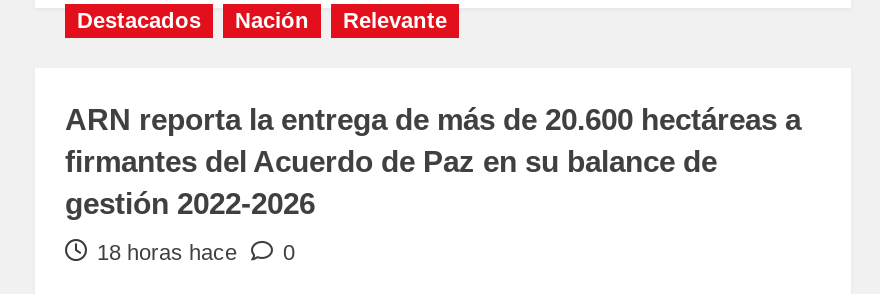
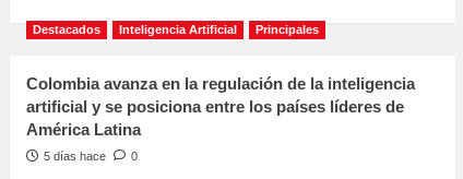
[235,9,447,33] Nación | Relevante -> [119,23,319,36] Inteligencia Artificial | Principales
[65,103,801,221] ARN reporta la entrega de más de 20.600 hectáreas a | firmantes del Acuerdo de Paz en su balance de | gestión 2022-2026 -> [26,75,415,139] Colombia avanza en la regulación de la inteligencia | artificial y se posiciona entre los países líderes de | América Latina
[97,241,295,265] 18 horas hace 0 -> [44,150,138,163] 5 días hace 0

